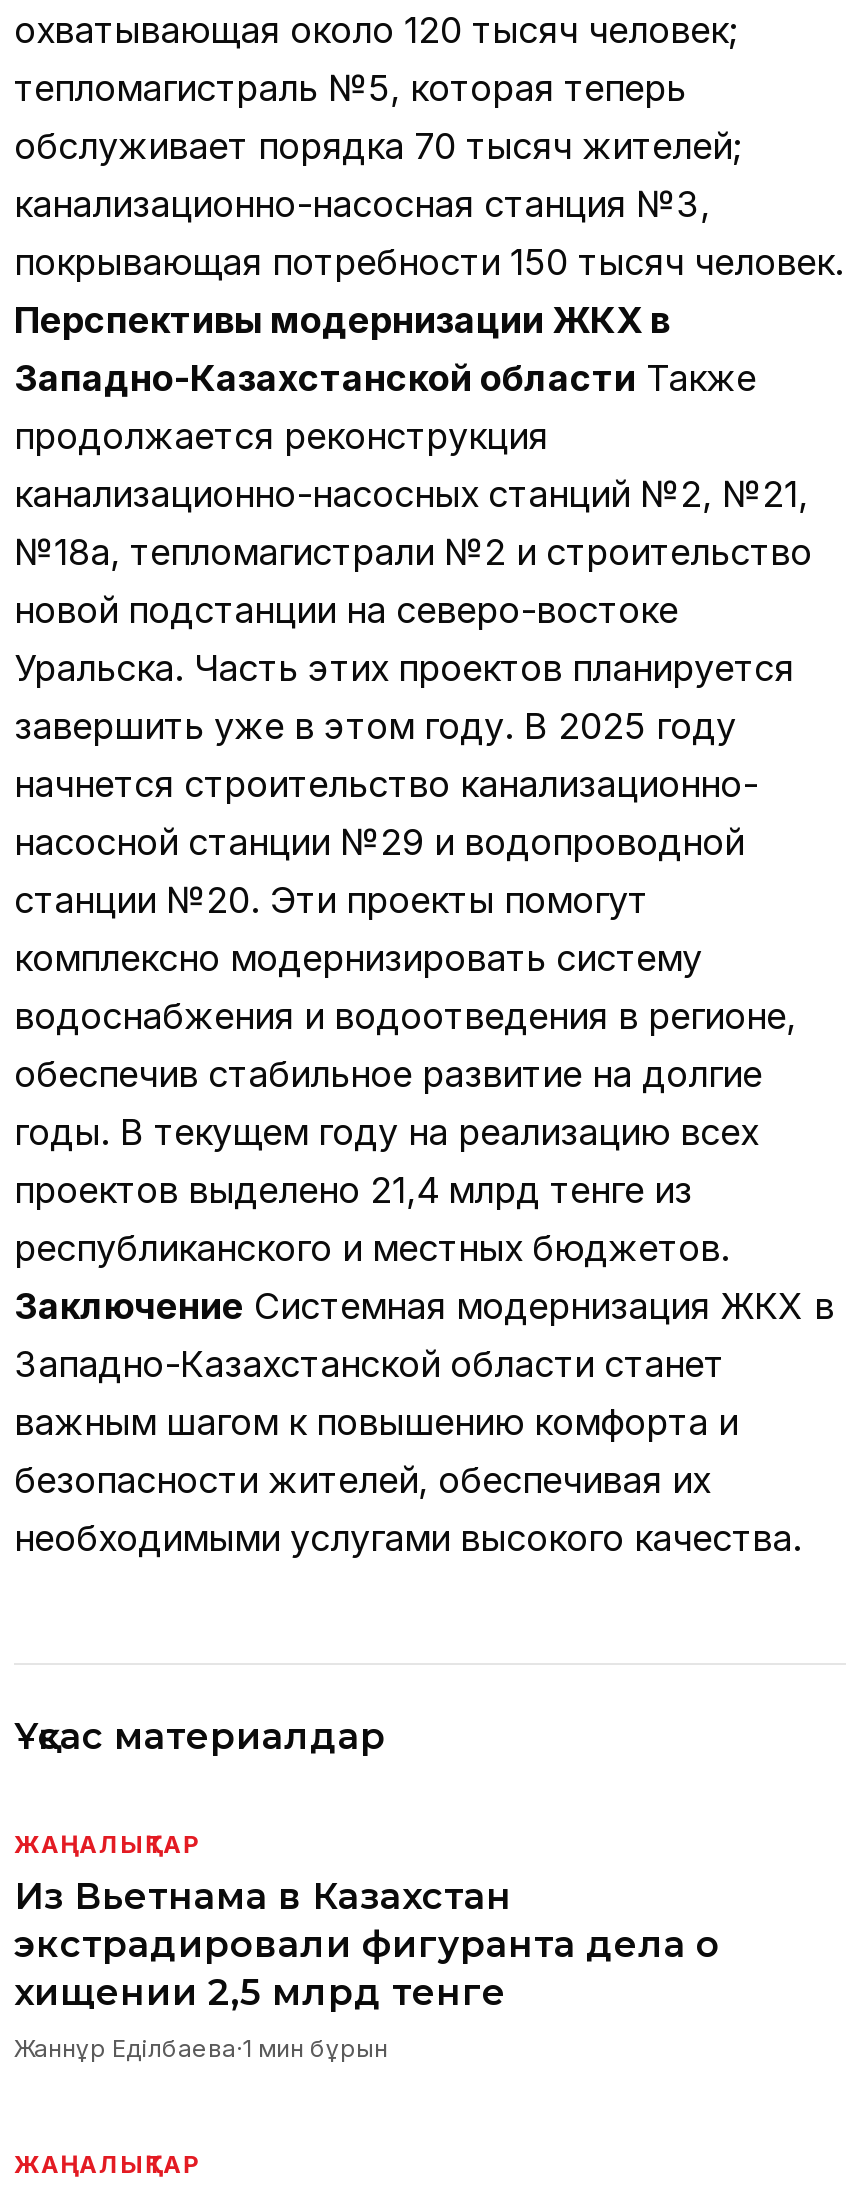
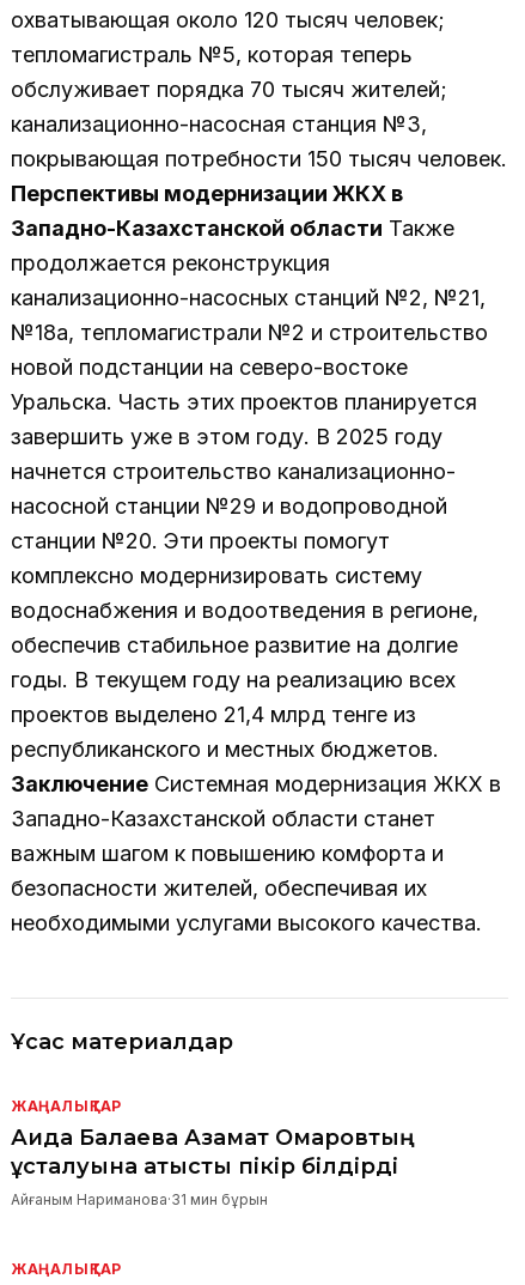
[14,1875,720,2063] Из Вьетнама в Казахстан | экстрадировали фигуранта дела о | хищении 2,5 млрд тенге | Жаннұр Еділбаева·1 мин бұрын -> [11,1125,415,1208] Аида Балаева Азамат Омаровтың | ұсталуына қатысты пікір білдірді | Айғаным Нариманова·31 мин бұрын

